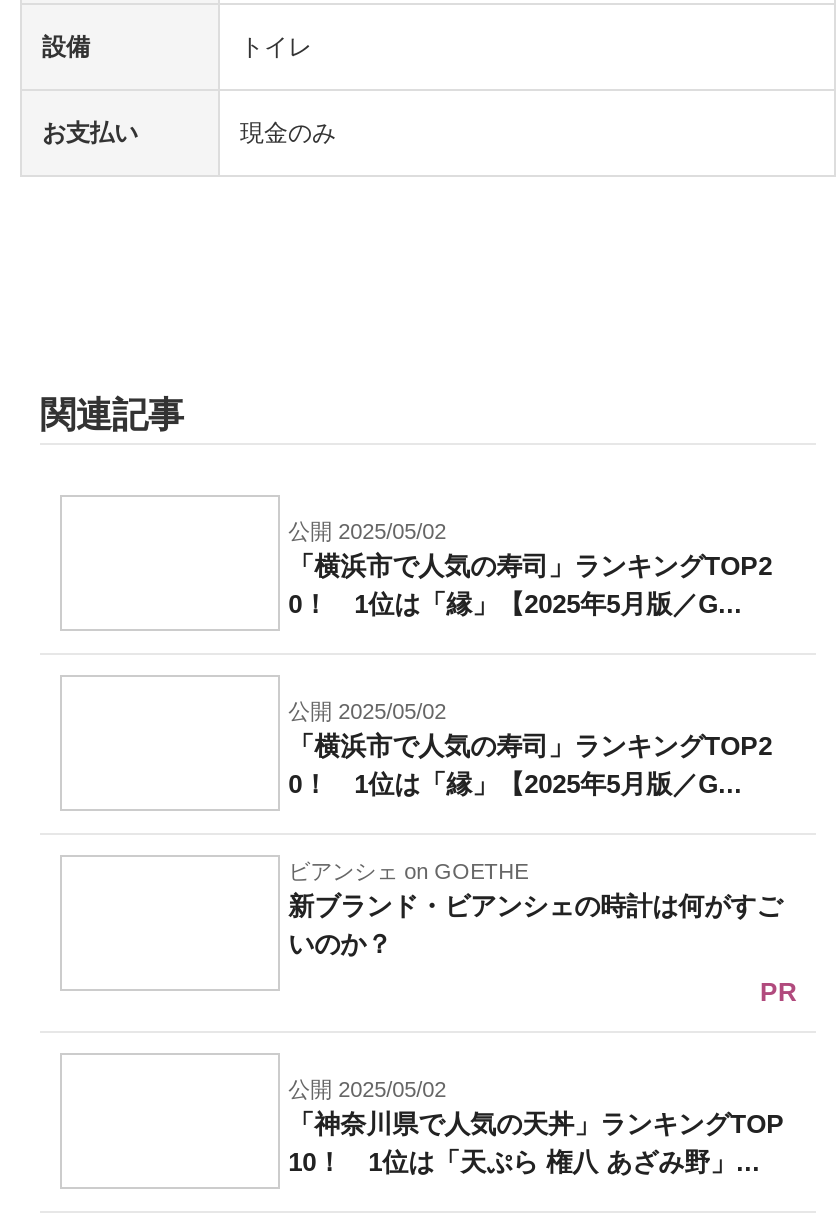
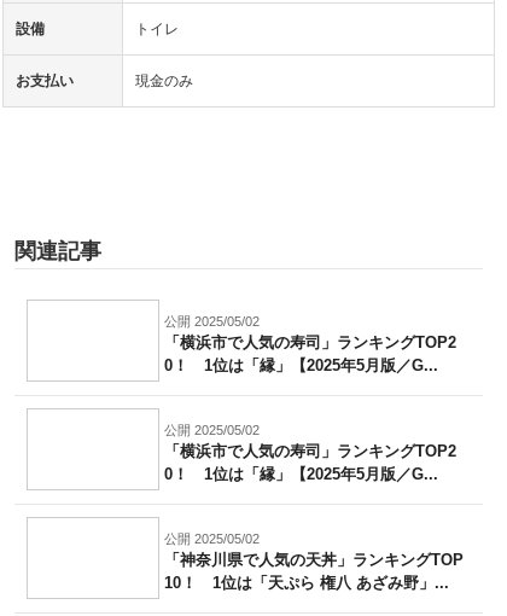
[288,859,796,1007] ビアンシェ on GOETHE | 新ブランド・ビアンシェの時計は何がすご | いのか？ | PR -> none

